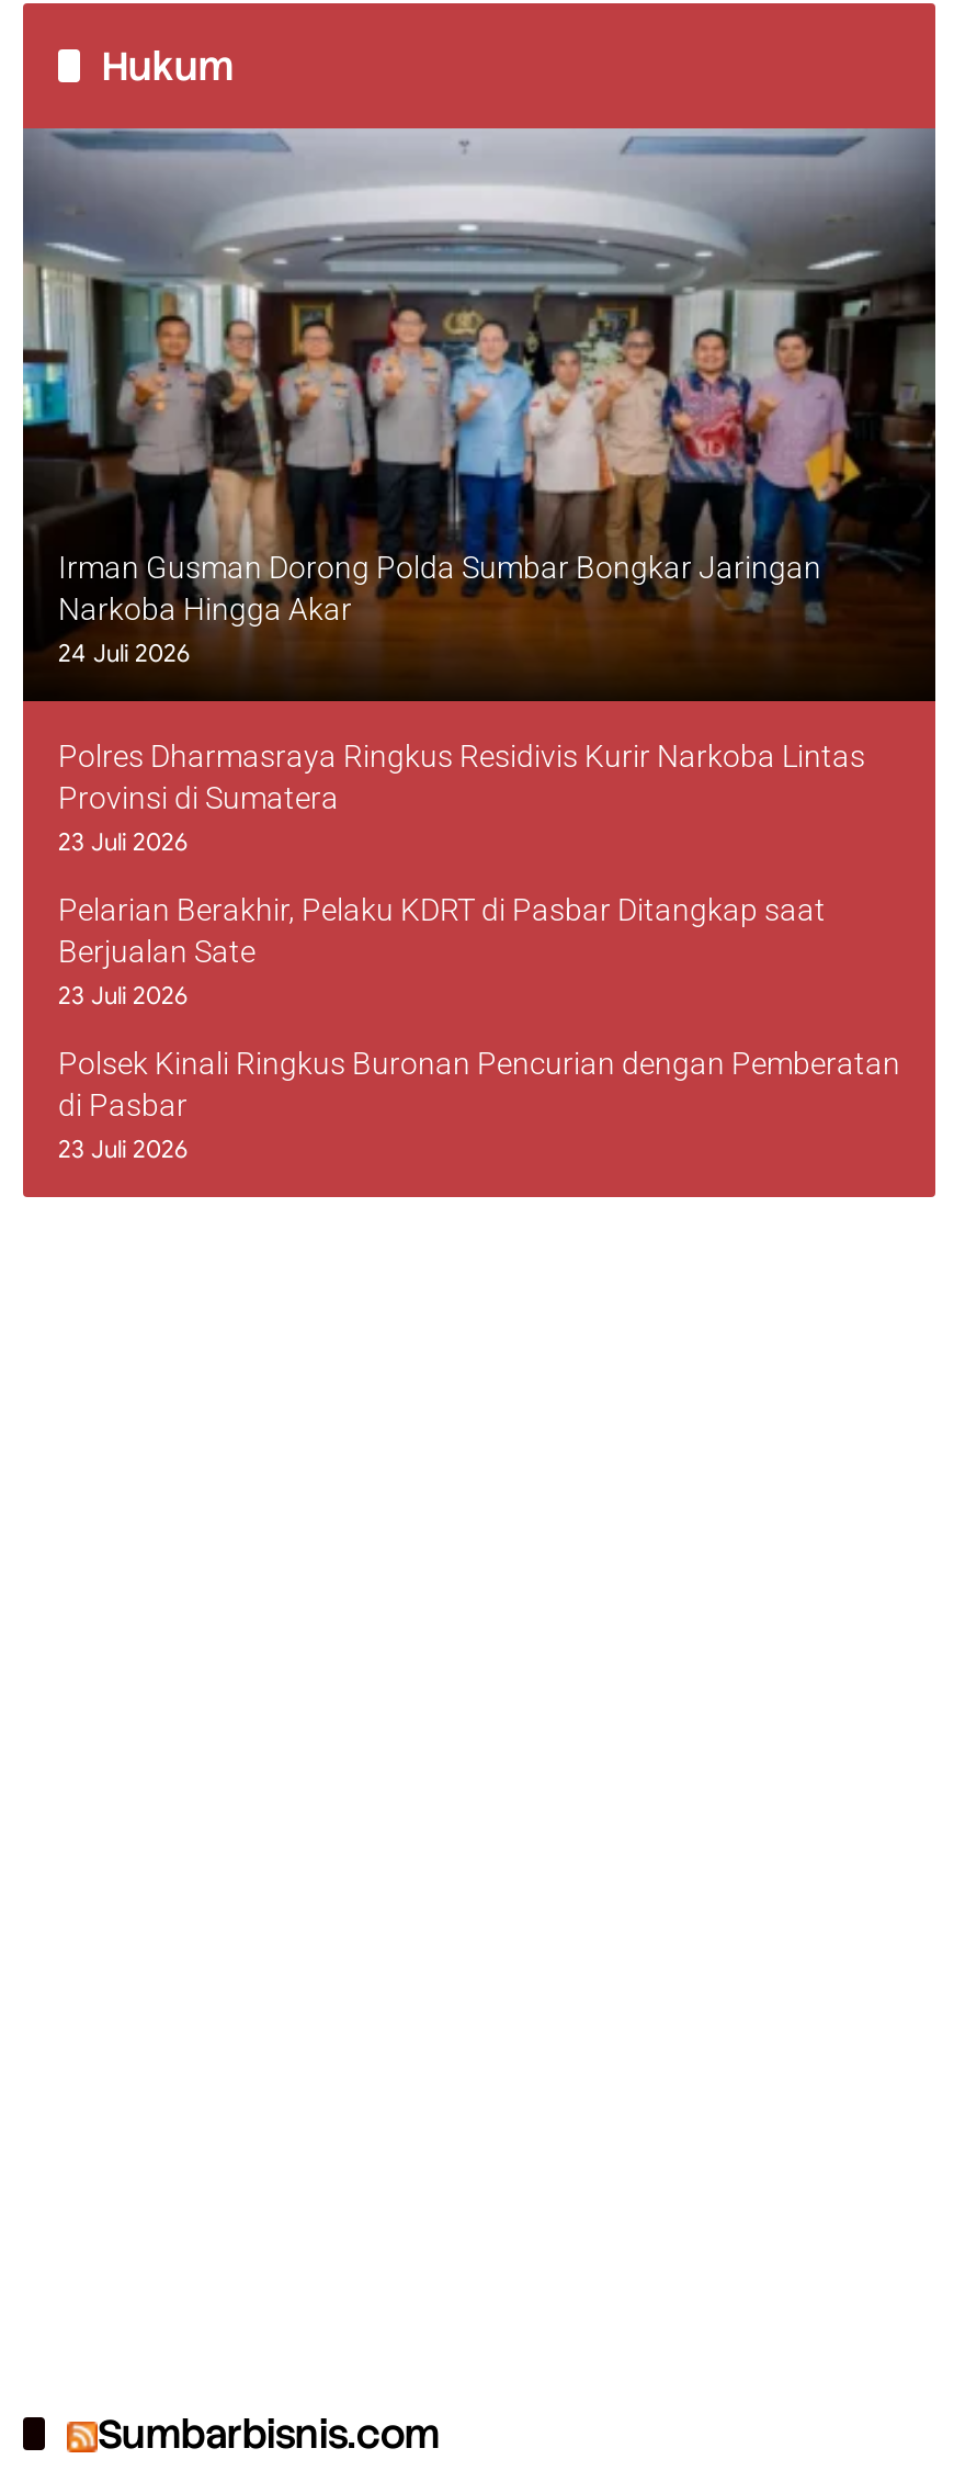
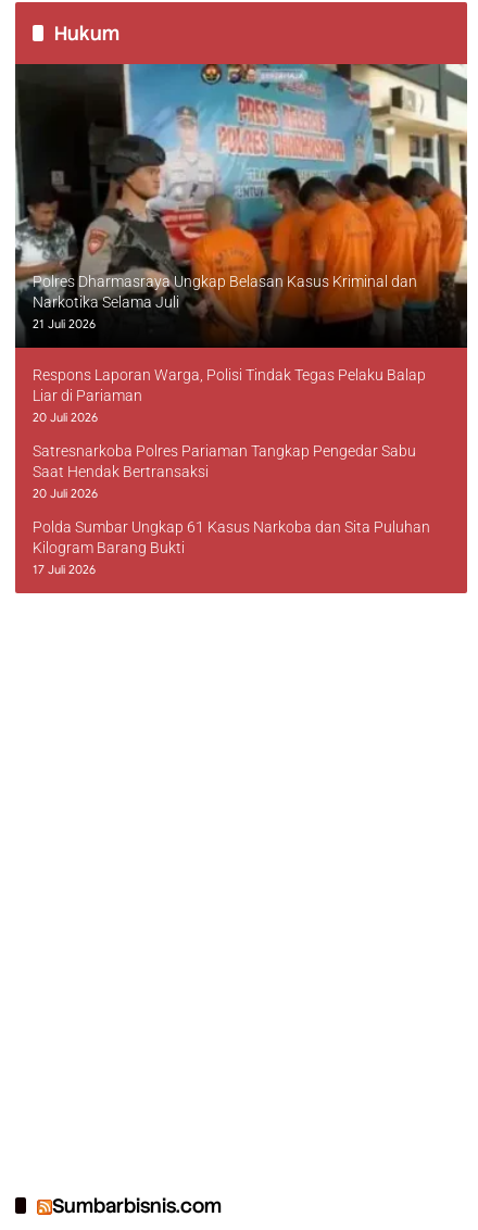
[21,126,938,690] [image] | Irman Gusman Dorong Polda Sumbar Bongkar Jaringan | Narkoba Hingga Akar | 24 Juli 2026 -> [14,63,468,342] [image] | Polres Dharmasraya Ungkap Belasan Kasus Kriminal dan | Narkotika Selama Juli | 21 Juli 2026
[58,740,865,858] Polres Dharmasraya Ringkus Residivis Kurir Narkoba Lintas | Provinsi di Sumatera | 23 Juli 2026 -> [33,367,426,425] Respons Laporan Warga, Polisi Tindak Tegas Pelaku Balap | Liar di Pariaman | 20 Juli 2026
[58,893,826,1012] Pelarian Berakhir, Pelaku KDRT di Pasbar Ditangkap saat | Berjualan Sate | 23 Juli 2026 -> [33,443,416,501] Satresnarkoba Polres Pariaman Tangkap Pengedar Sabu | Saat Hendak Bertransaksi | 20 Juli 2026
[58,1047,900,1165] Polsek Kinali Ringkus Buronan Pencurian dengan Pemberatan | di Pasbar | 23 Juli 2026 -> [33,519,430,578] Polda Sumbar Ungkap 61 Kasus Narkoba dan Sita Puluhan | Kilogram Barang Bukti | 17 Juli 2026

